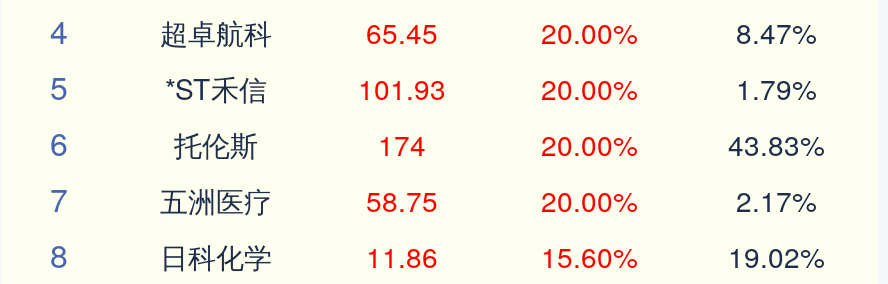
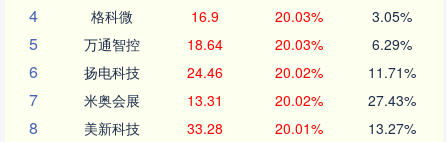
[160,12,816,52] 超卓航科 | 65.45 | 20.00% | 8.47% -> [91,6,412,26] 格科微 | 16.9 | 20.03% | 3.05%
[165,68,816,108] *ST禾信 | 101.93 | 20.00% | 1.79% -> [84,34,412,54] 万通智控 | 18.64 | 20.03% | 6.29%
[174,124,824,164] 托伦斯 | 174 | 20.00% | 43.83% -> [84,62,416,82] 扬电科技 | 24.46 | 20.02% | 11.71%
[160,180,816,220] 五洲医疗 | 58.75 | 20.00% | 2.17% -> [84,90,416,110] 米奥会展 | 13.31 | 20.02% | 27.43%
[160,236,824,276] 日科化学 | 11.86 | 15.60% | 19.02% -> [84,118,416,138] 美新科技 | 33.28 | 20.01% | 13.27%

